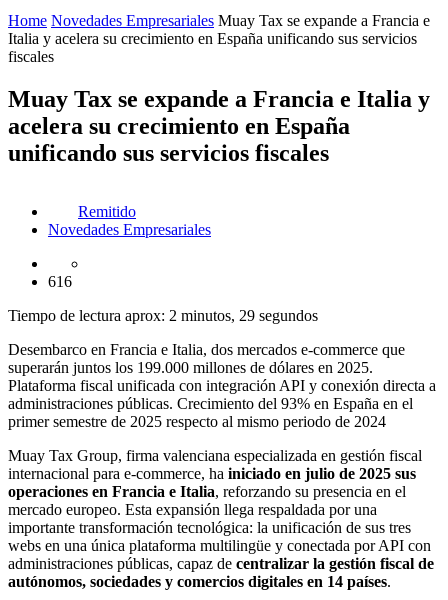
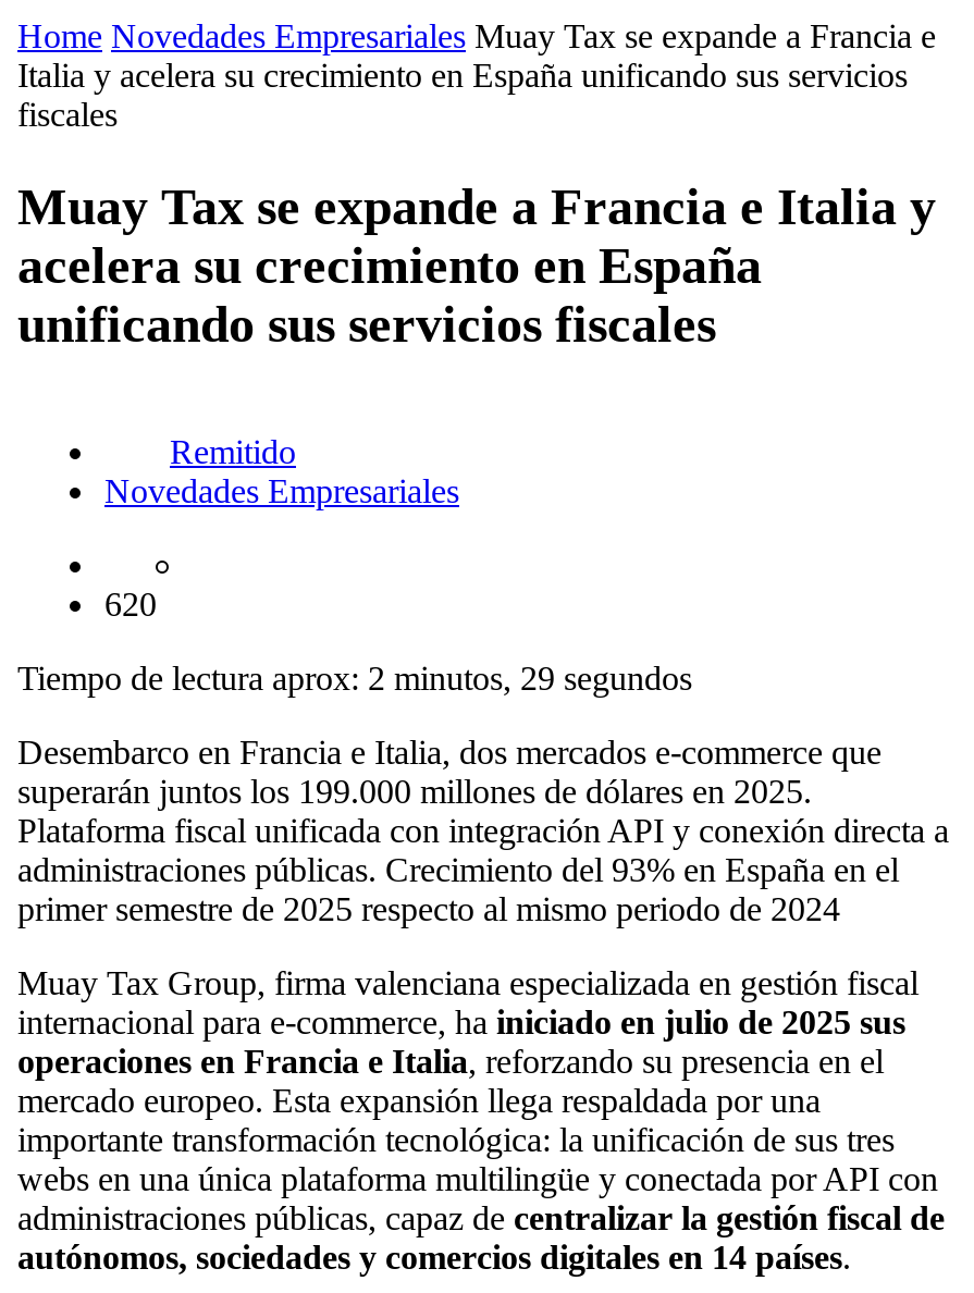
[48,273,72,290] 616 -> [104,586,157,623] 620

